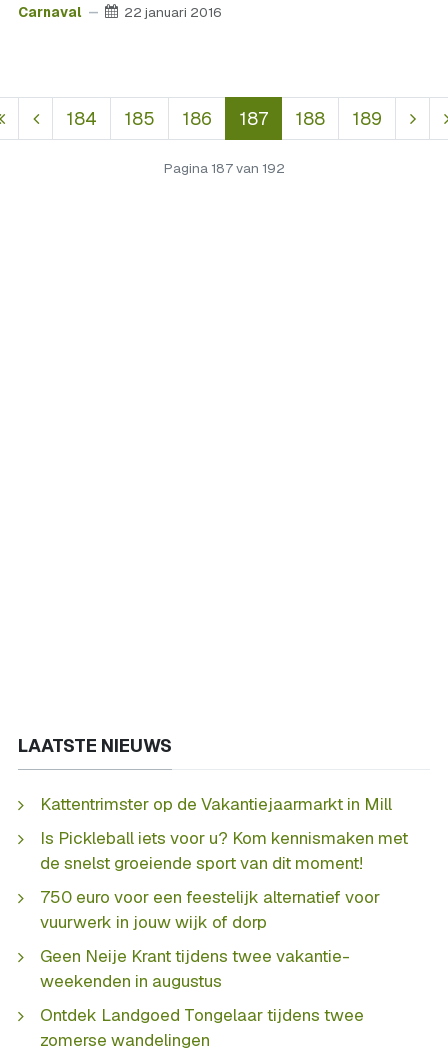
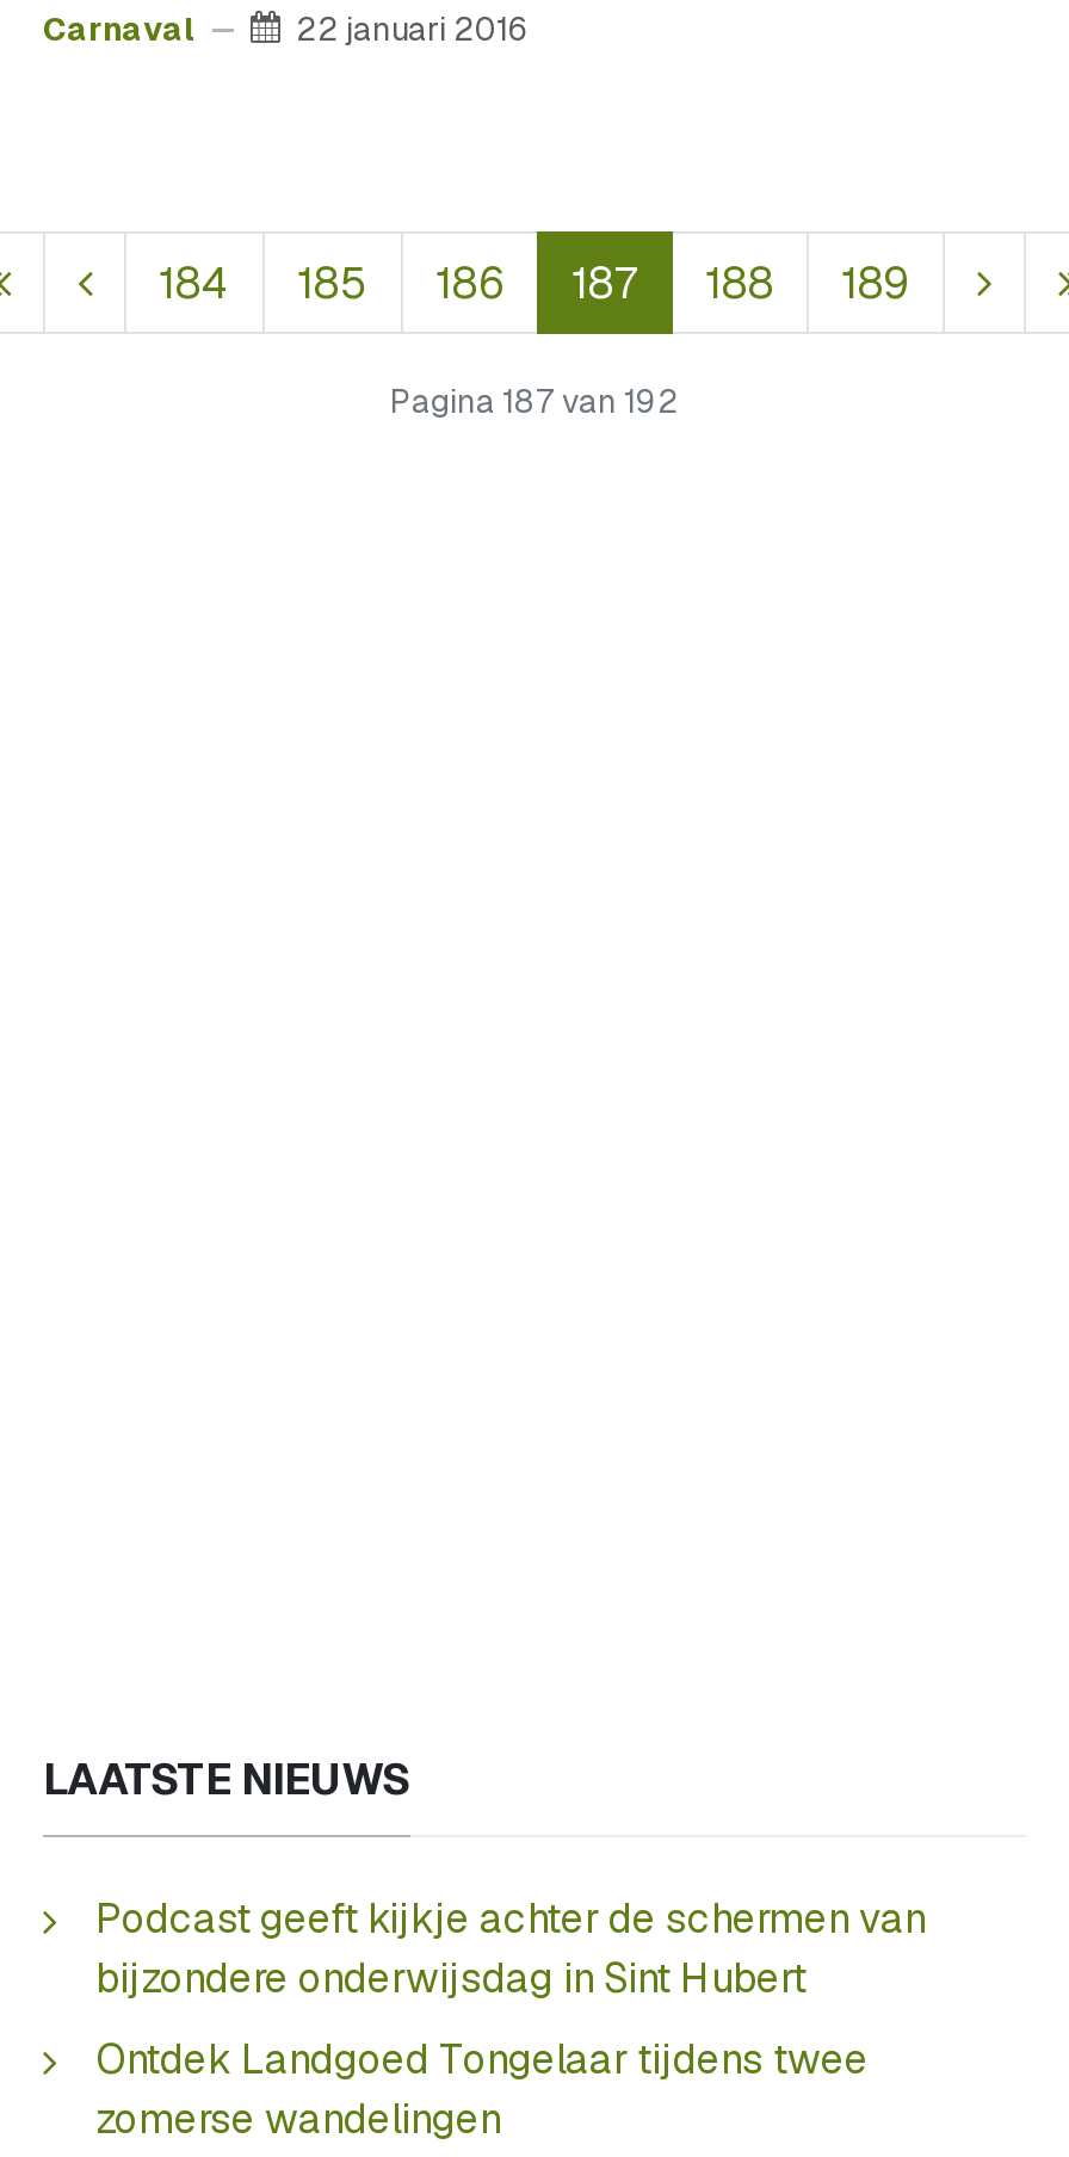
[40,793,408,992] Kattentrimster op de Vakantiejaarmarkt in Mill | Is Pickleball iets voor u? Kom kennismaken met | de snelst groeiende sport van dit moment! | 750 euro voor een feestelijk alternatief voor | vuurwerk in jouw wijk of dorp | Geen Neije Krant tijdens twee vakantie- | weekenden in augustus -> [95,1892,926,2004] Podcast geeft kijkje achter de schermen van | bijzondere onderwijsdag in Sint Hubert

